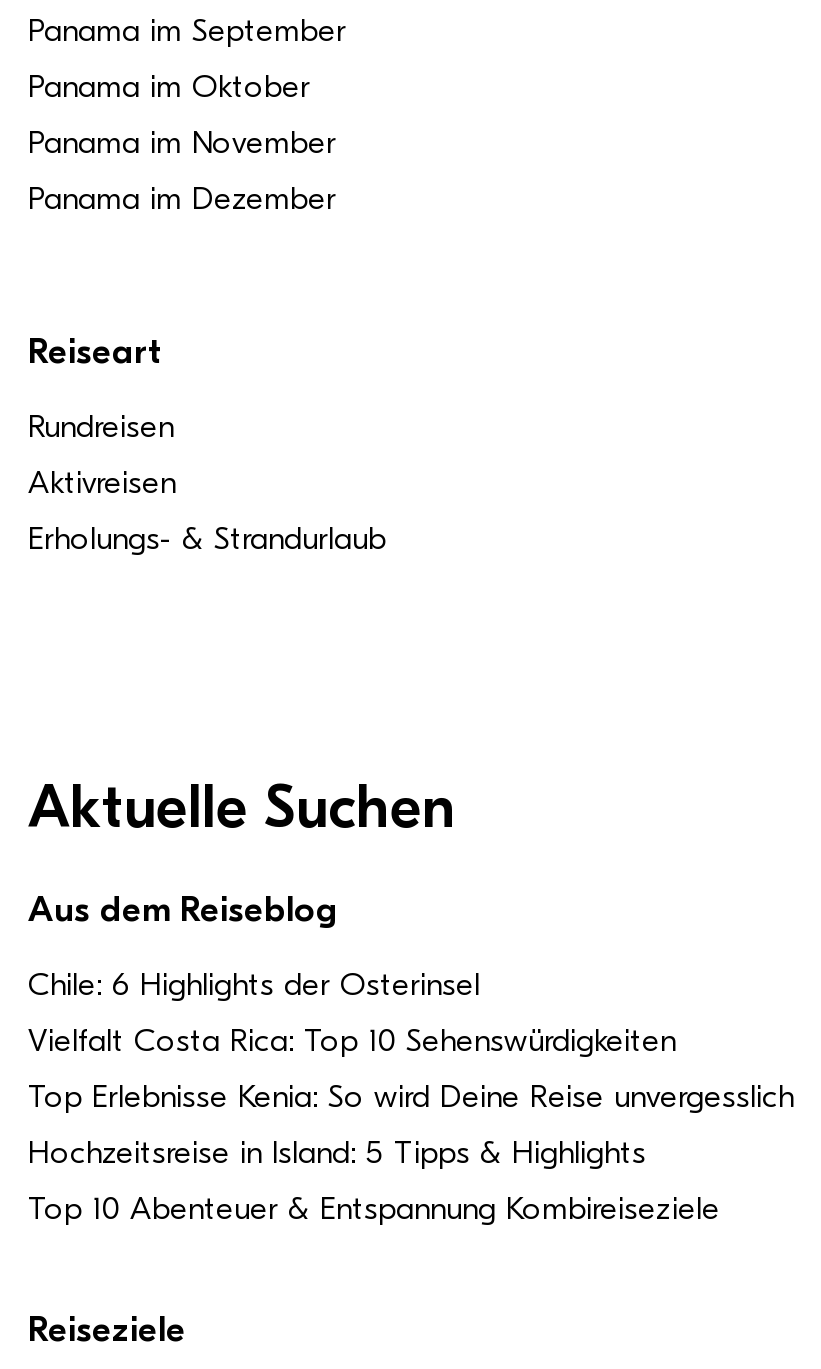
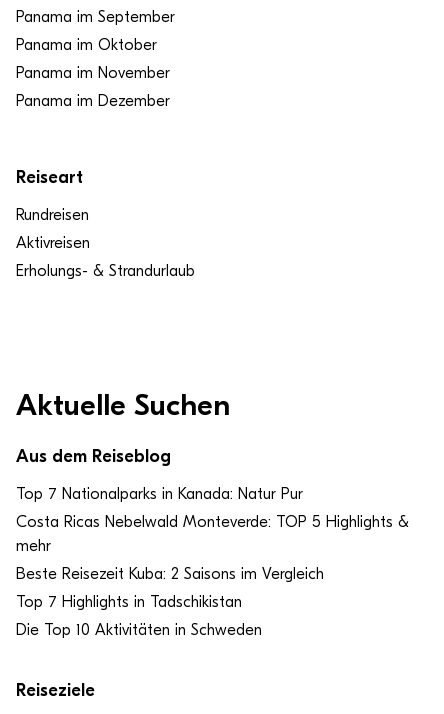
[28,967,480,1003] Chile: 6 Highlights der Osterinsel -> [16,485,303,503] Top 7 Nationalparks in Kanada: Natur Pur
[28,1023,676,1059] Vielfalt Costa Rica: Top 10 Sehenswürdigkeiten -> [16,513,409,555] Costa Ricas Nebelwald Monteverde: TOP 5 Highlights & | mehr
[28,1079,794,1115] Top Erlebnisse Kenia: So wird Deine Reise unvergesslich -> [16,565,324,583] Beste Reisezeit Kuba: 2 Saisons im Vergleich
[28,1135,646,1171] Hochzeitsreise in Island: 5 Tipps & Highlights -> [16,593,242,611] Top 7 Highlights in Tadschikistan
[28,1191,720,1227] Top 10 Abenteuer & Entspannung Kombireiseziele -> [16,621,262,639] Die Top 10 Aktivitäten in Schweden

